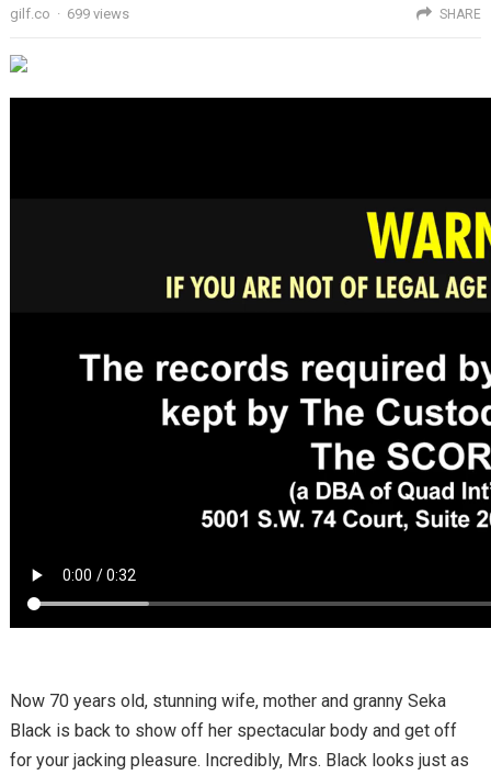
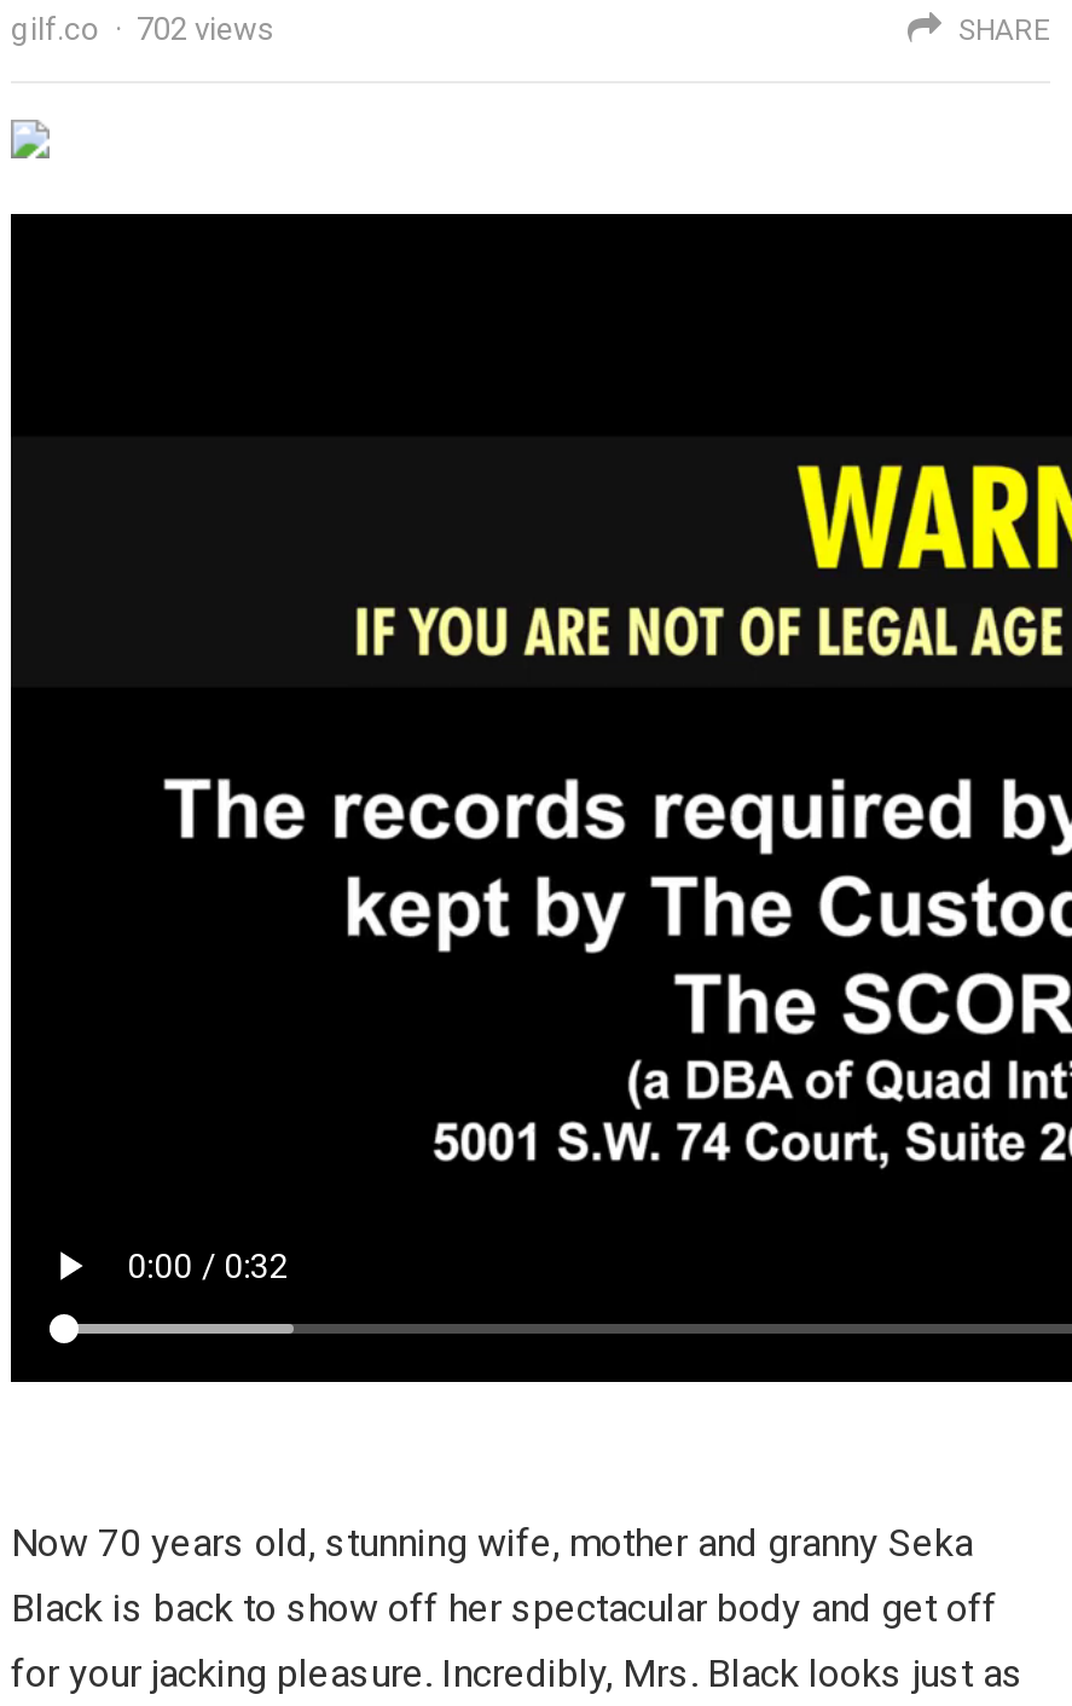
[10,5,129,22] gilf.co · 699 views -> [11,11,274,47] gilf.co · 702 views

